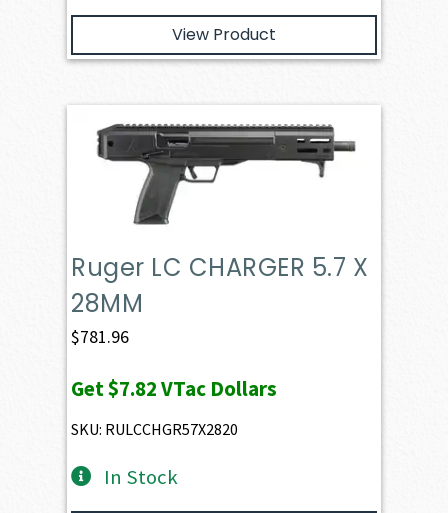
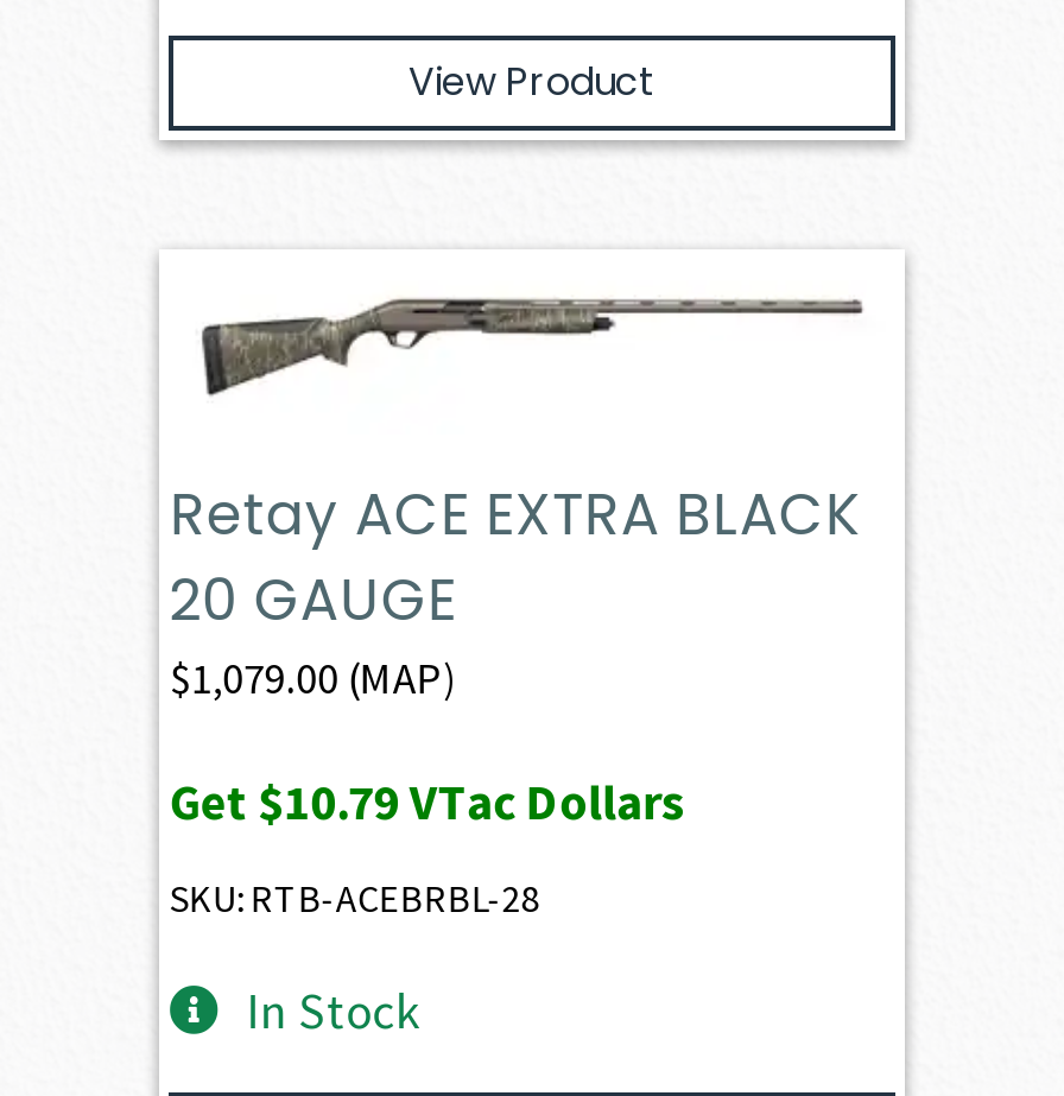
[96,123,356,192] [image] -> [199,294,864,411] [image]
[71,251,368,348] Ruger LC CHARGER 5.7 X | 28MM | $781.96 -> [170,474,862,704] Retay ACE EXTRA BLACK | 20 GAUGE | $1,079.00 (MAP)
[71,375,277,402] Get $7.82VTac Dollars -> [170,768,685,832] Get $10.79VTac Dollars
[71,419,238,439] SKU: RULCCHGR57X2820 -> [170,873,540,920] SKU: RTB-ACEBRBL-28

